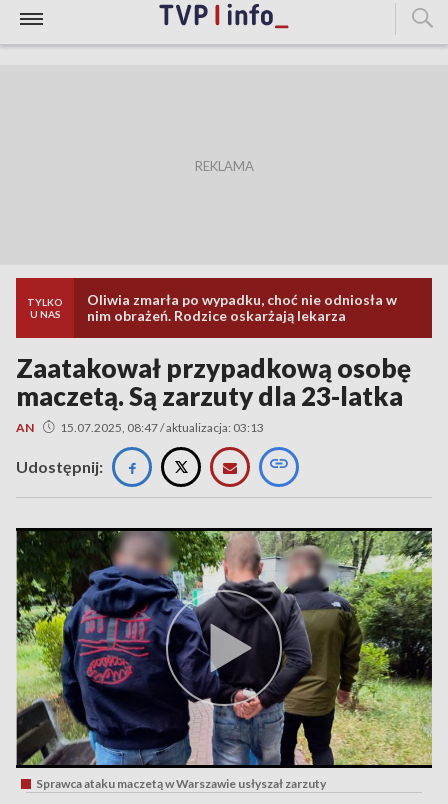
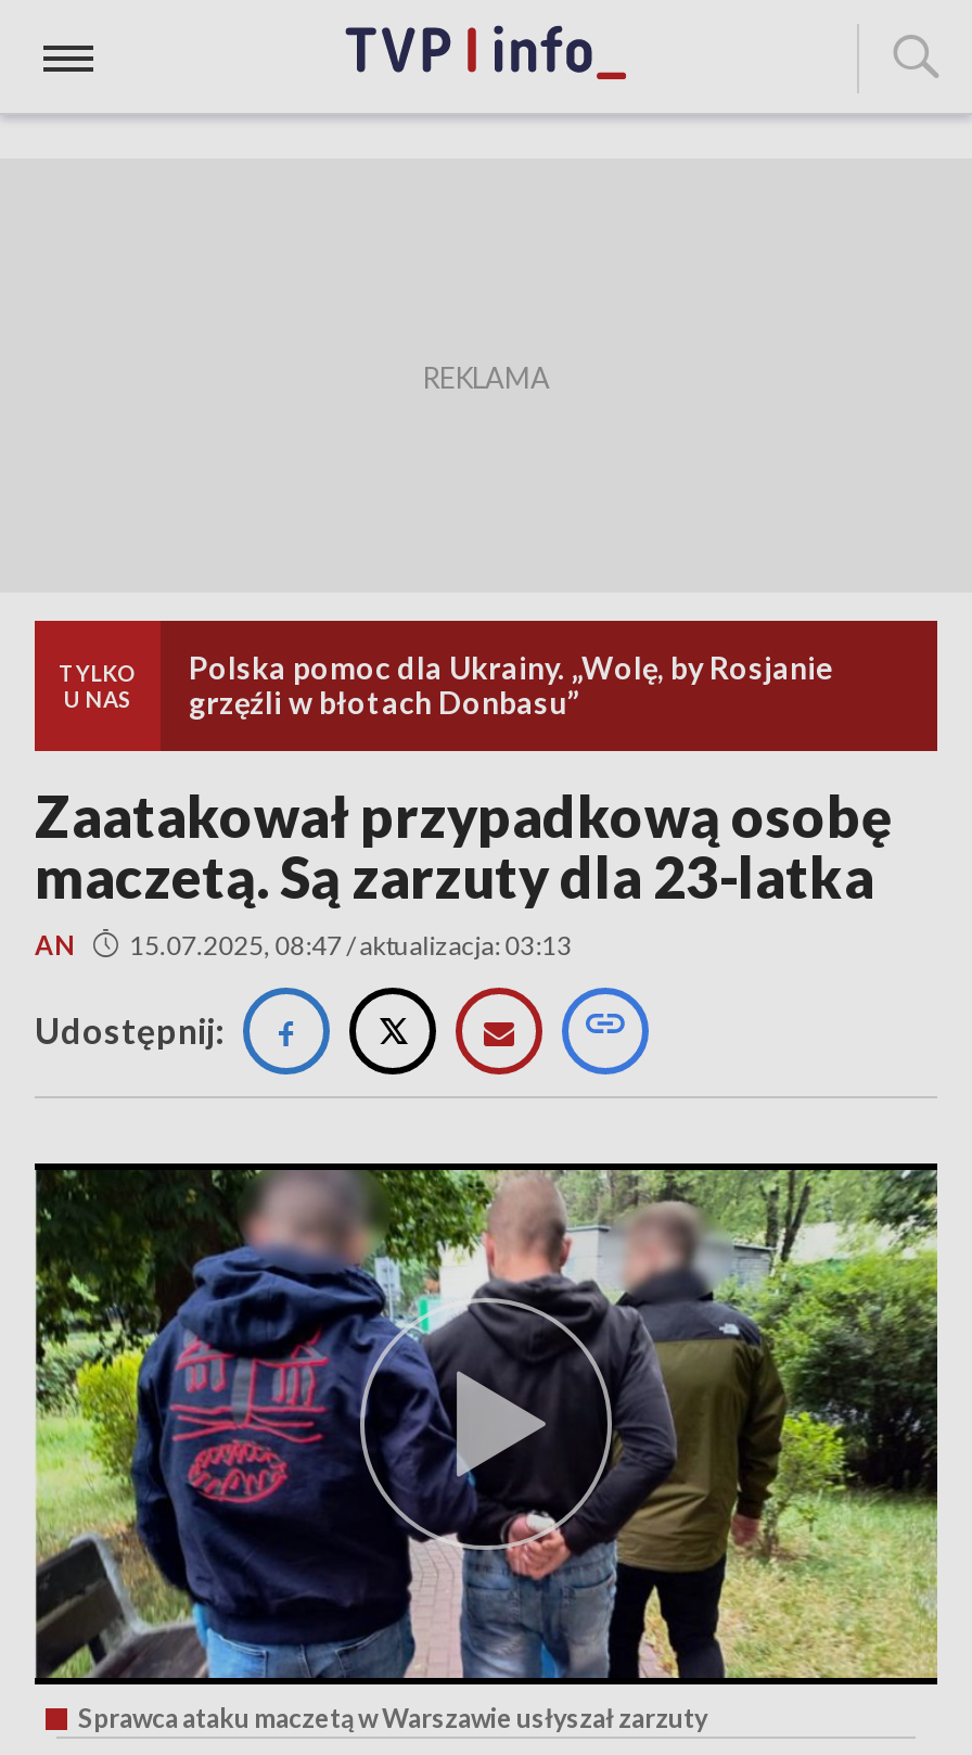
[87,291,397,324] Oliwia zmarła po wypadku, choć nie odniosła w | nim obrażeń. Rodzice oskarżają lekarza -> [189,649,833,721] Polska pomoc dla Ukrainy. „Wolę, by Rosjanie | grzęźli w błotach Donbasu”

